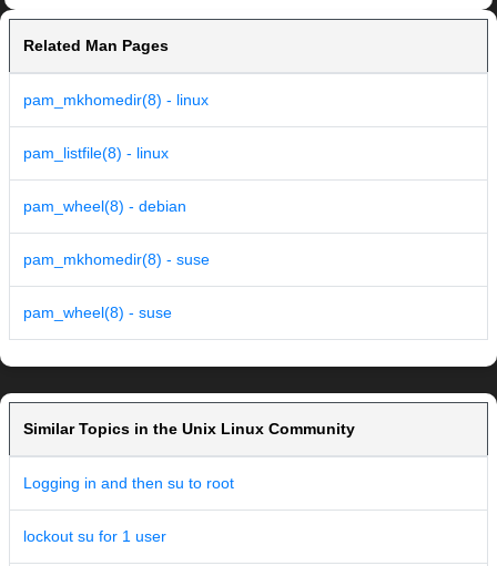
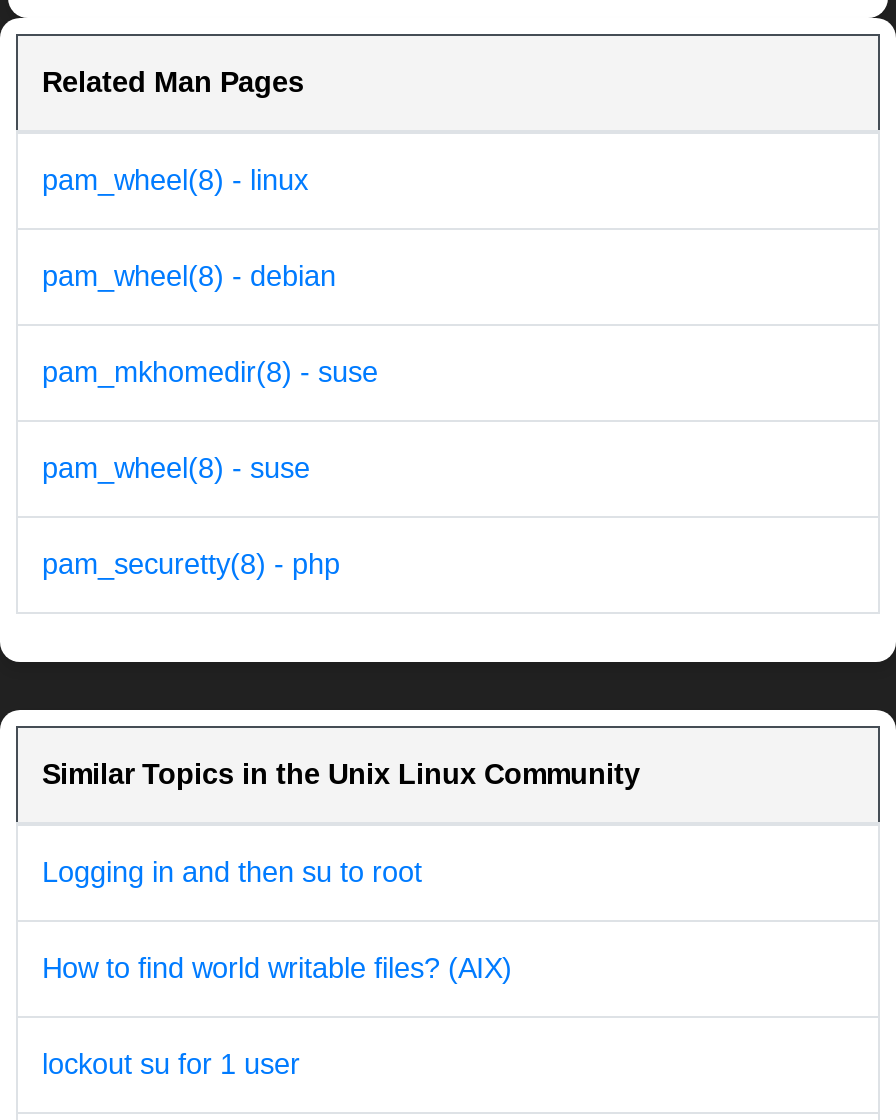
[23,91,209,162] pam_mkhomedir(8) - linux | pam_listfile(8) - linux -> [42,165,308,197] pam_wheel(8) - linux
moved [23,197,210,322] -> [42,261,378,485]: pam_wheel(8) - debian | pam_mkhomedir(8) - suse | pam_wheel(8) - suse
none -> [42,549,340,581] pam_securetty(8) - php
none -> [42,953,512,985] How to find world writable files? (AIX)

